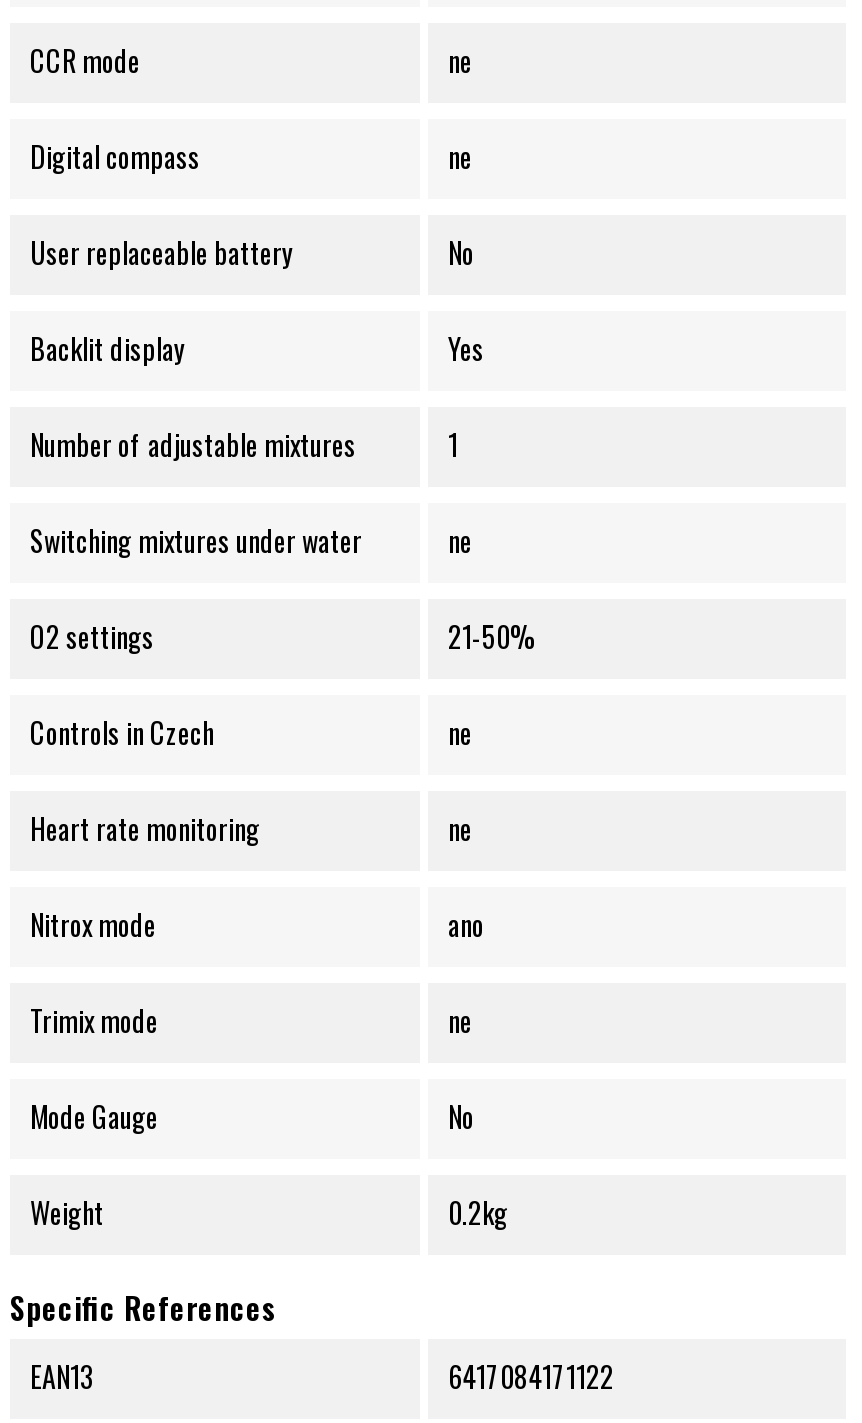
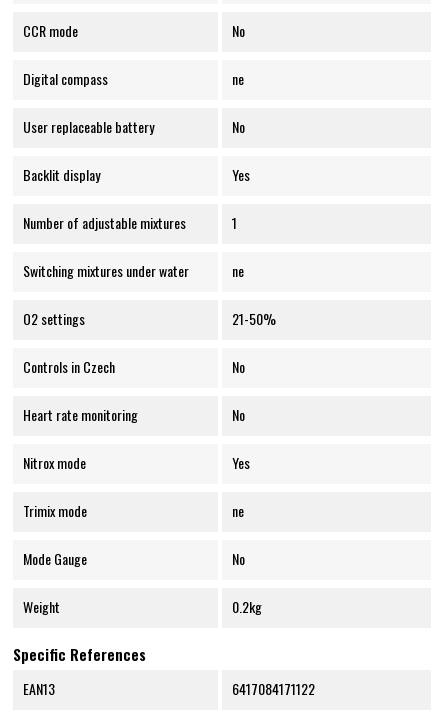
[448,39,472,81] ne -> [232,20,245,41] No
[448,711,472,753] ne -> [232,356,245,377] No
[448,807,472,849] ne -> [232,404,245,425] No
[448,903,484,945] ano -> [232,452,250,473] Yes

